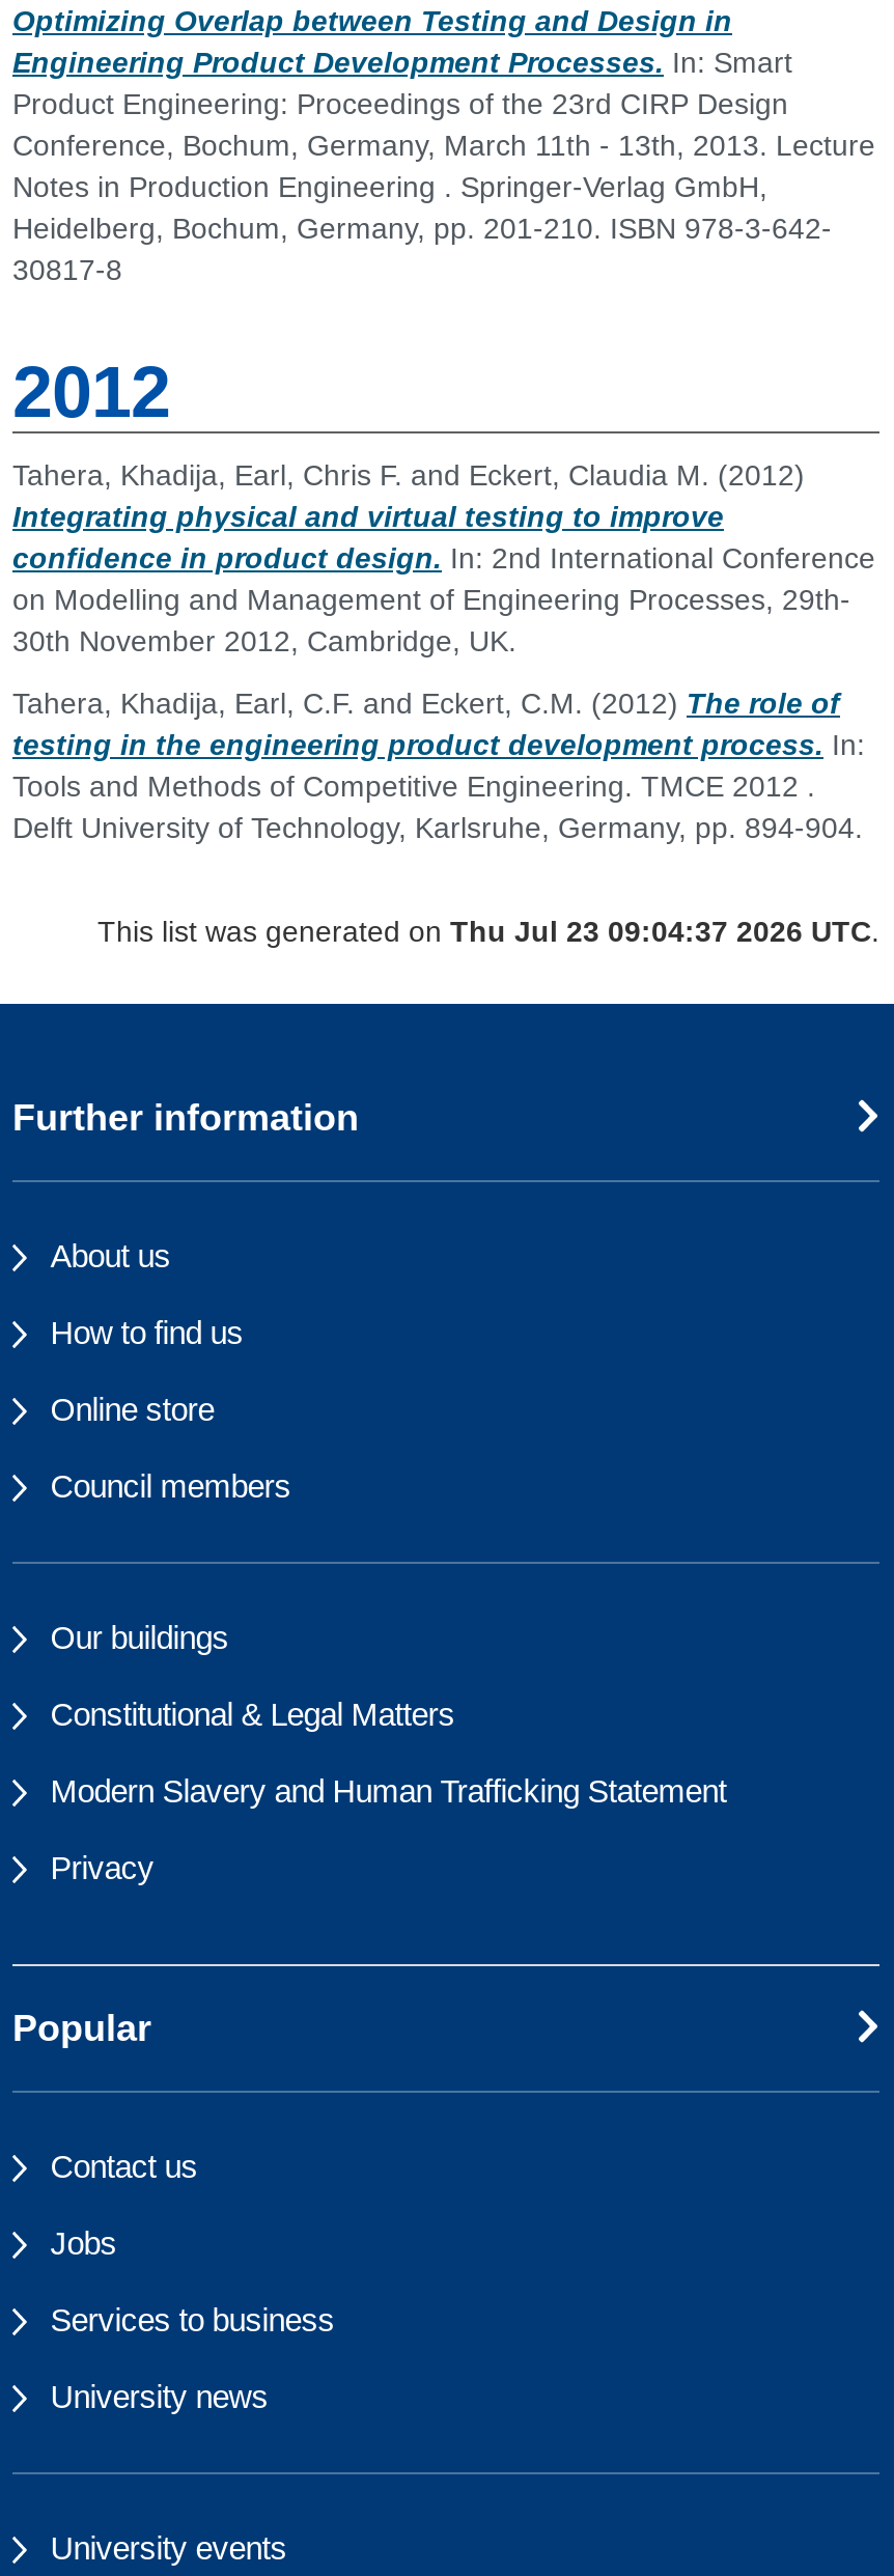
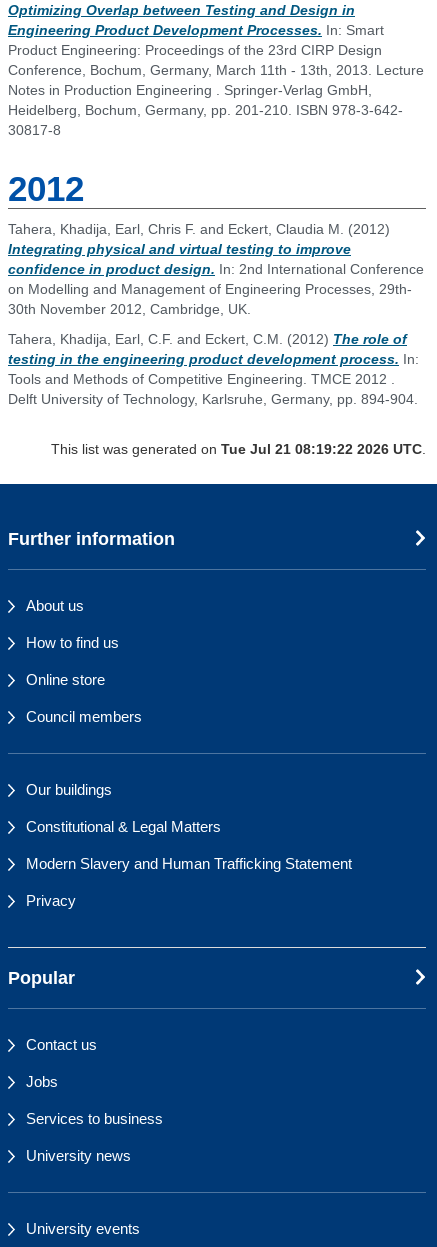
[97,915,879,948] This list was generated on Thu Jul 23 09:04:37 2026 UTC. -> [51,441,426,457] This list was generated on Tue Jul 21 08:19:22 2026 UTC.

